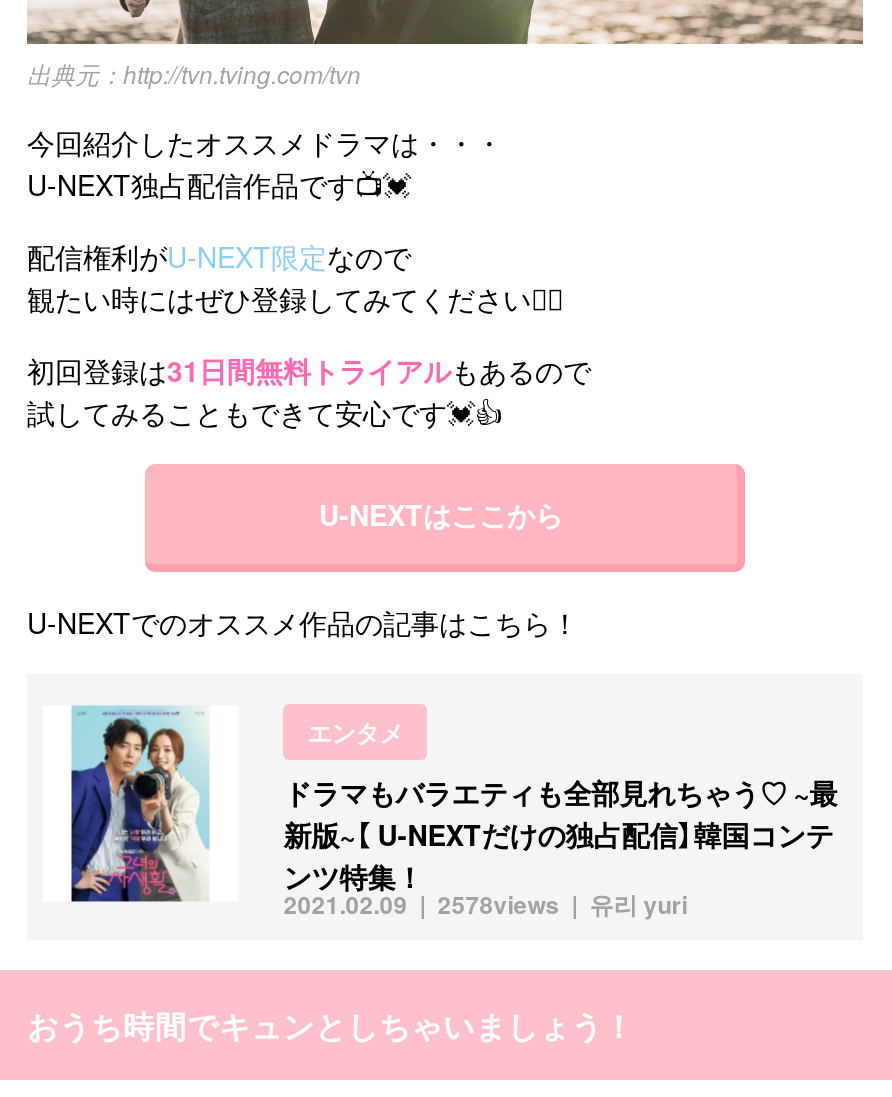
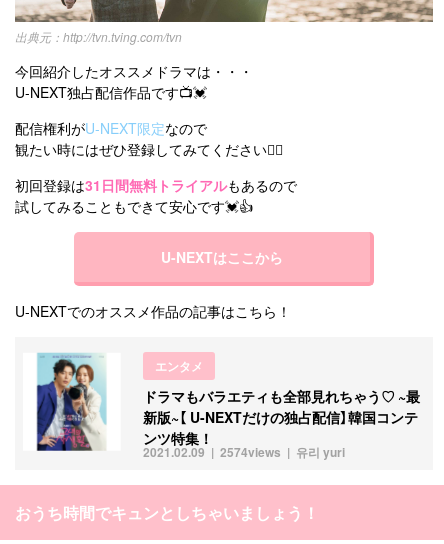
[284,887,688,923] 2021.02.09 2578views 유리 yuri -> [143,443,345,461] 2021.02.09 2574views 유리 yuri

